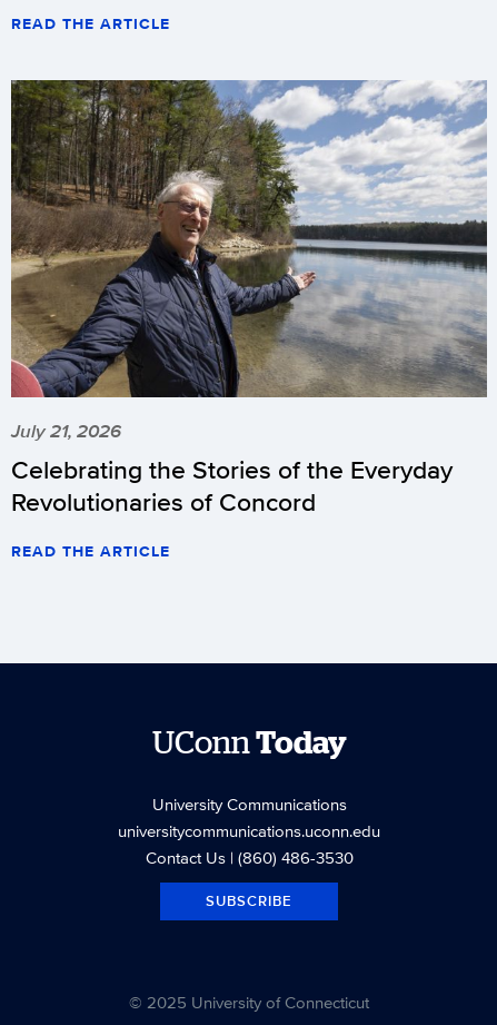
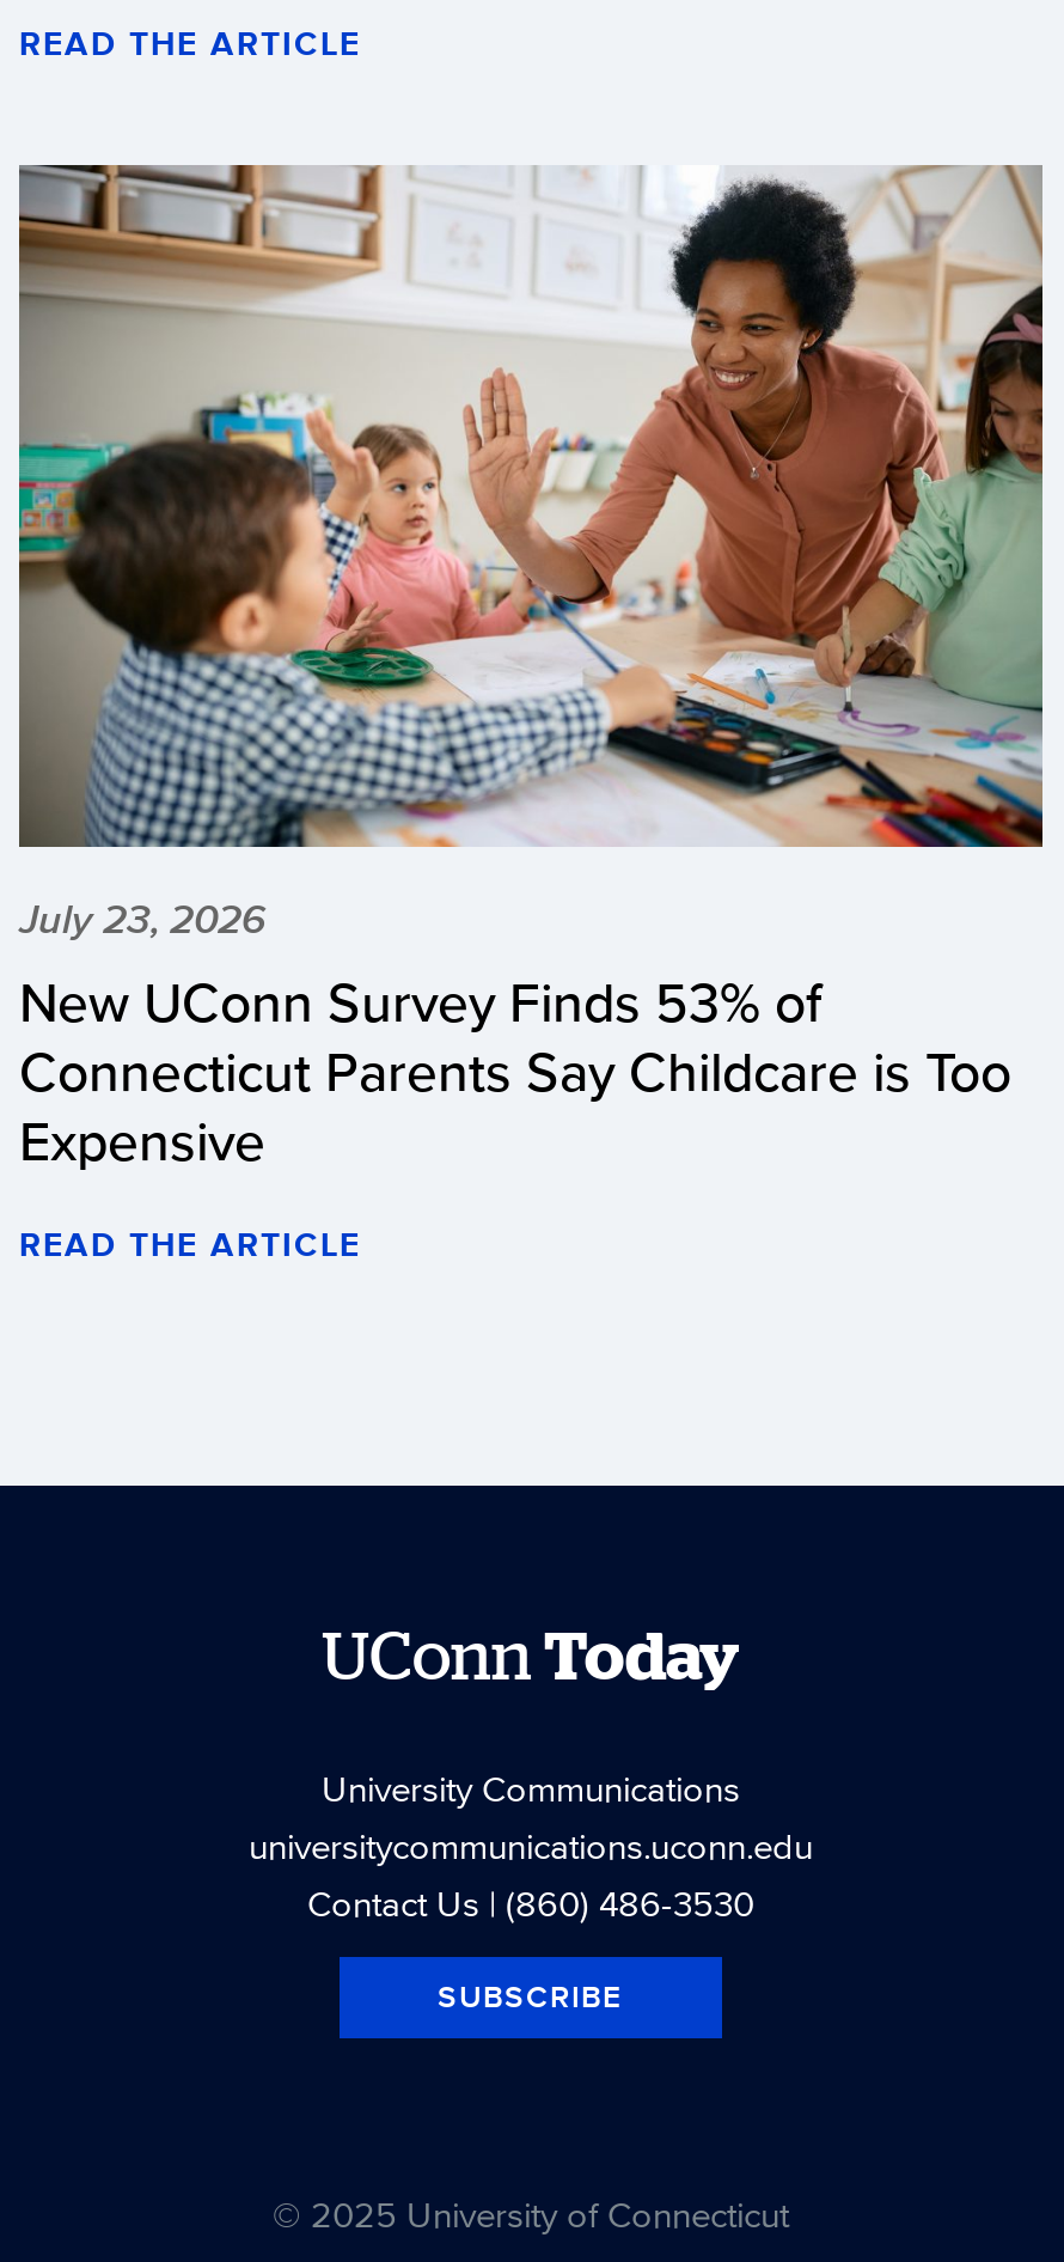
[11,79,487,520] [image] | July 21, 2026 | Celebrating the Stories of the Everyday | Revolutionaries of Concord -> [19,163,1045,1180] [image] | July 23, 2026 | New UConn Survey Finds 53% of | Connecticut Parents Say Childcare is Too | Expensive

